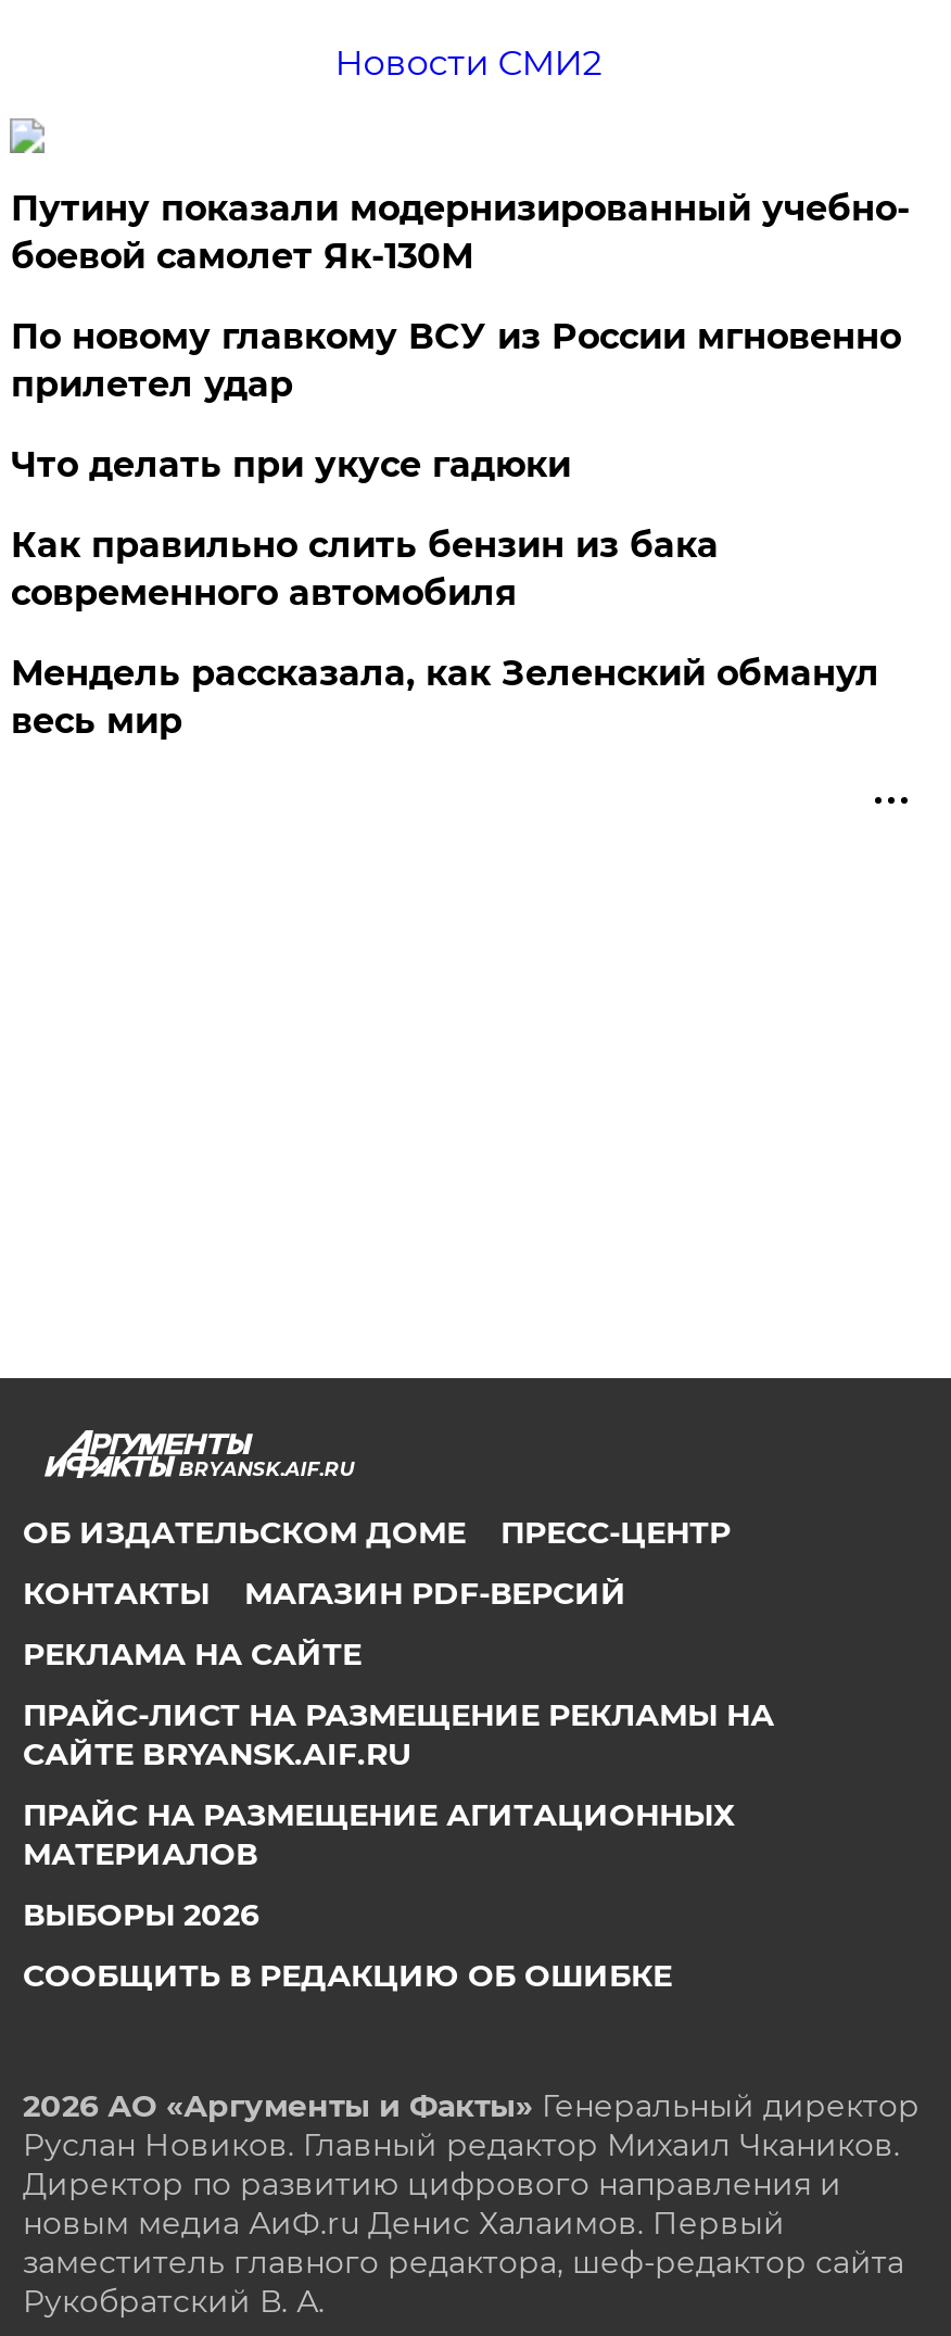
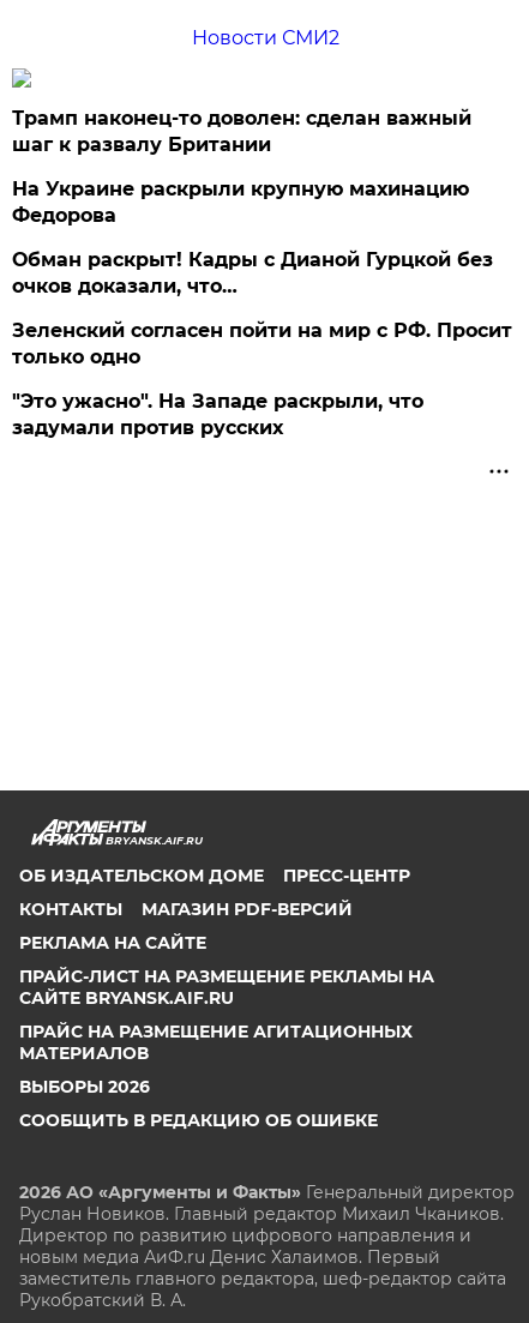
[11,188,910,277] Путину показали модернизированный учебно- | боевой самолет Як-130М -> [12,107,472,156] Трамп наконец-то доволен: сделан важный | шаг к развалу Британии
[11,316,901,405] По новому главкому ВСУ из России мгновенно | прилетел удар -> [12,177,470,227] На Украине раскрыли крупную махинацию | Федорова
[11,444,571,485] Что делать при укусе гадюки -> [12,248,493,297] Обман раскрыт! Кадры с Дианой Гурцкой без | очков доказали, что…
[11,524,718,613] Как правильно слить бензин из бака | современного автомобиля -> [12,319,513,368] Зеленский согласен пойти на мир с РФ. Просит | только одно
[11,652,879,742] Мендель рассказала, как Зеленский обманул | весь мир -> [12,390,424,439] "Это ужасно". На Западе раскрыли, что | задумали против русских

